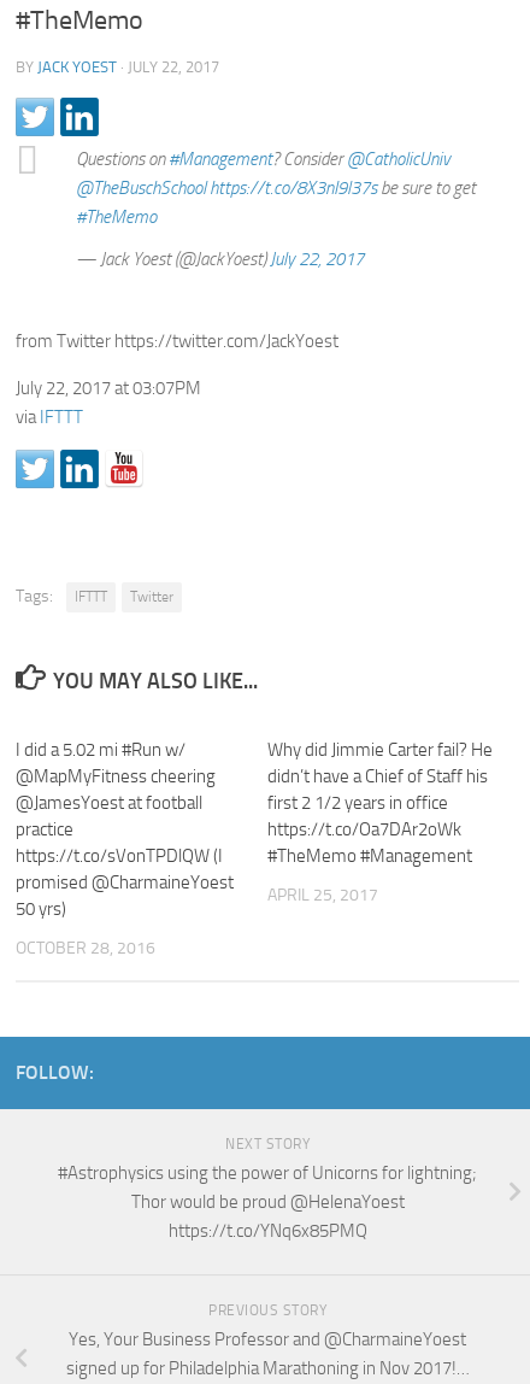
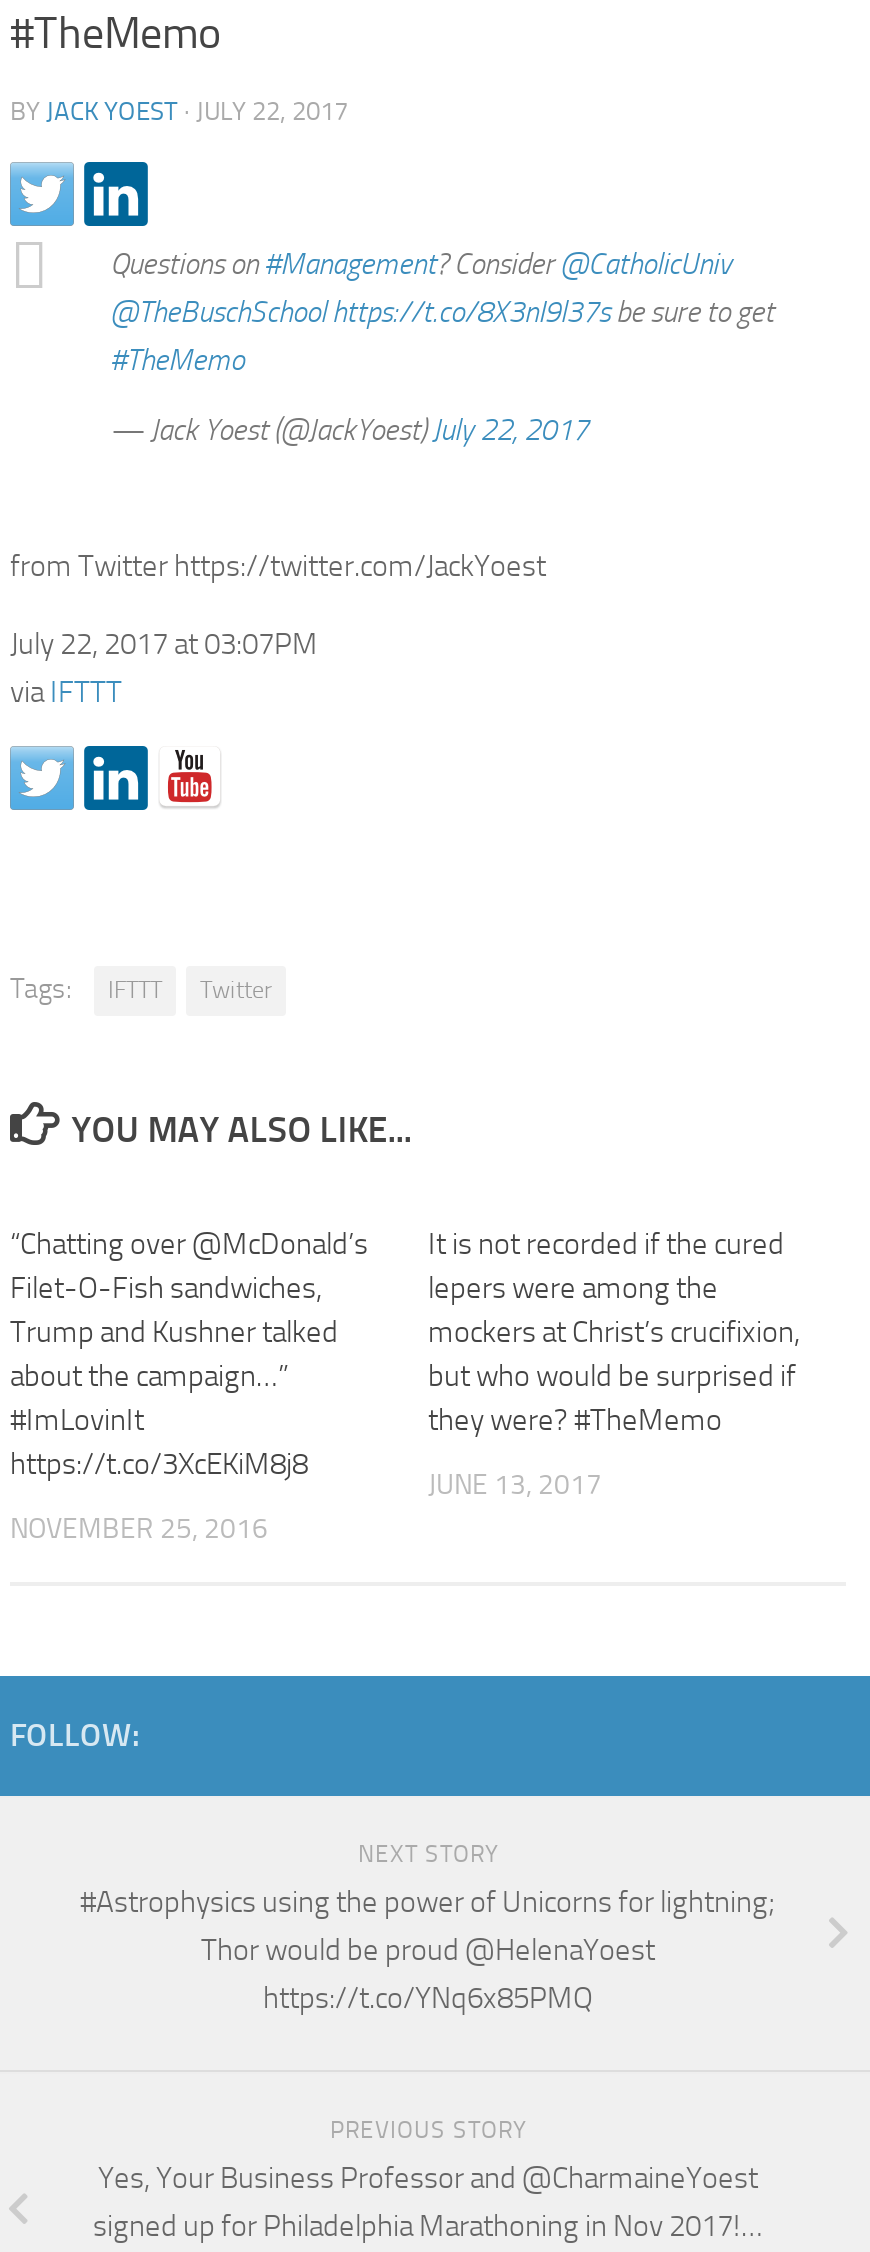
[16,739,234,920] I did a 5.02 mi #Run w/ | @MapMyFitness cheering | @JamesYoest at football | practice | https://t.co/sVonTPDlQW (I | promised @CharmaineYoest | 50 yrs) -> [10,1226,368,1482] “Chatting over @McDonald’s | Filet-O-Fish sandwiches, | Trump and Kushner talked | about the campaign…” | #ImLovinIt | https://t.co/3XcEKiM8j8
[267,739,493,867] Why did Jimmie Carter fail? He | didn’t have a Chief of Staff his | first 2 1/2 years in office | https://t.co/Oa7DAr2oWk | #TheMemo #Management -> [428,1226,800,1438] It is not recorded if the cured | lepers were among the | mockers at Christ’s crucifixion, | but who would be surprised if | they were? #TheMemo
[267,885,378,906] APRIL 25, 2017 -> [428,1468,602,1502] JUNE 13, 2017
[16,938,155,959] OCTOBER 28, 2016 -> [10,1512,268,1546] NOVEMBER 25, 2016

